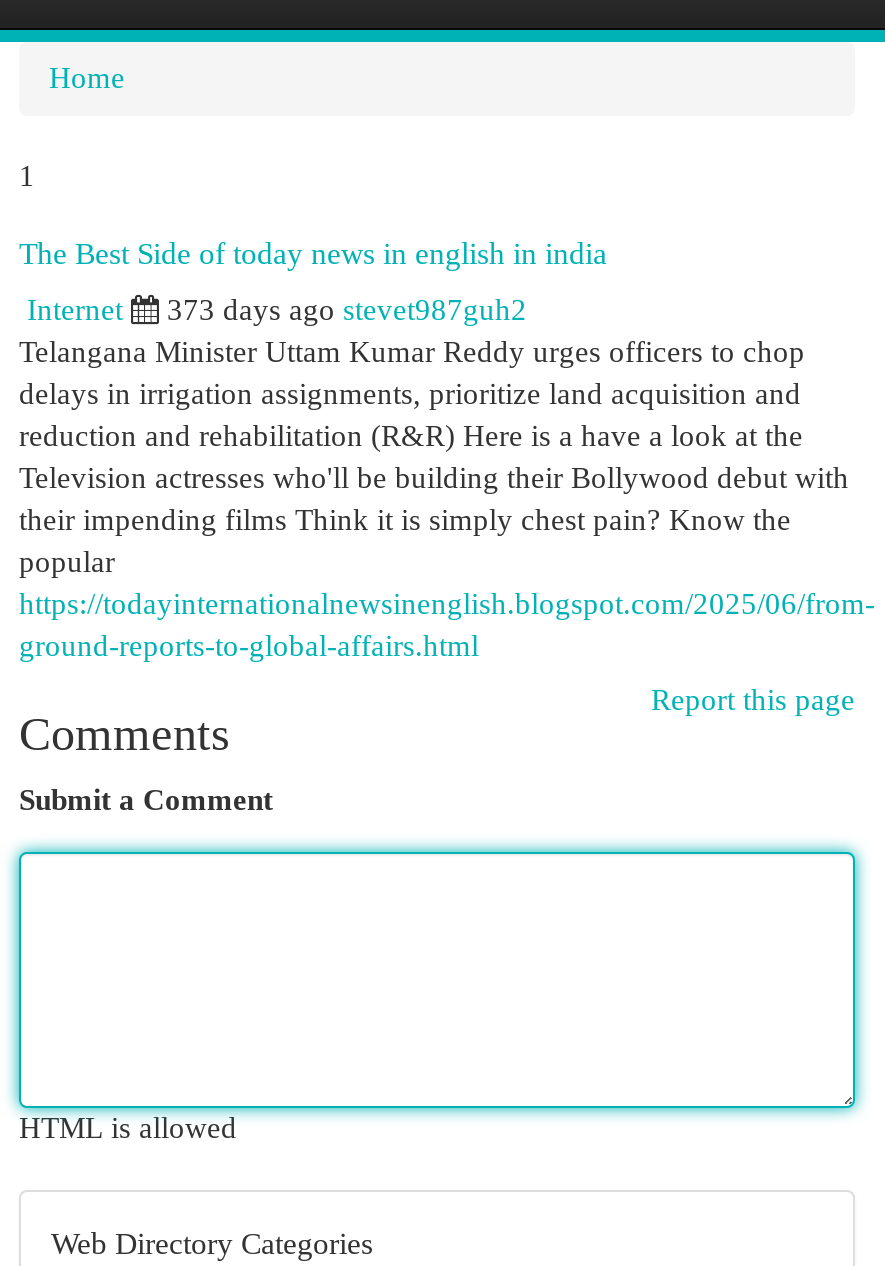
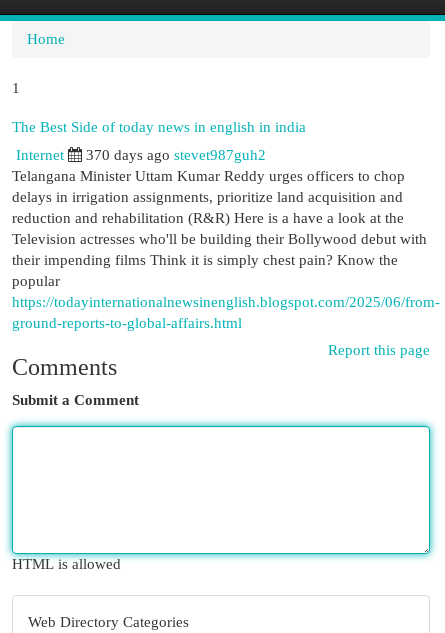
[167,294,527,326] 373 days ago stevet987guh2 -> [86,147,266,163] 370 days ago stevet987guh2

